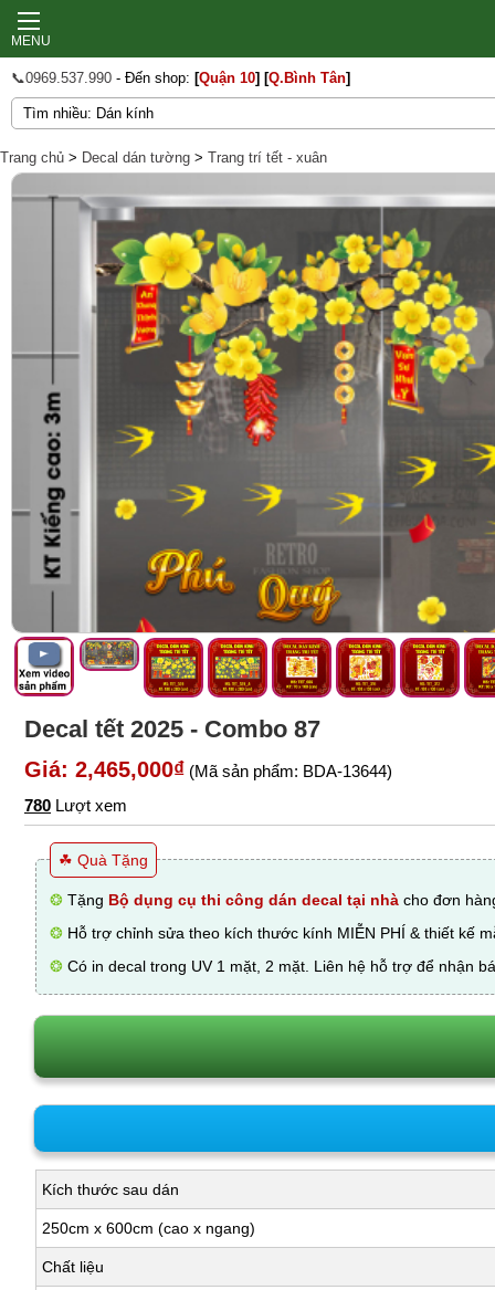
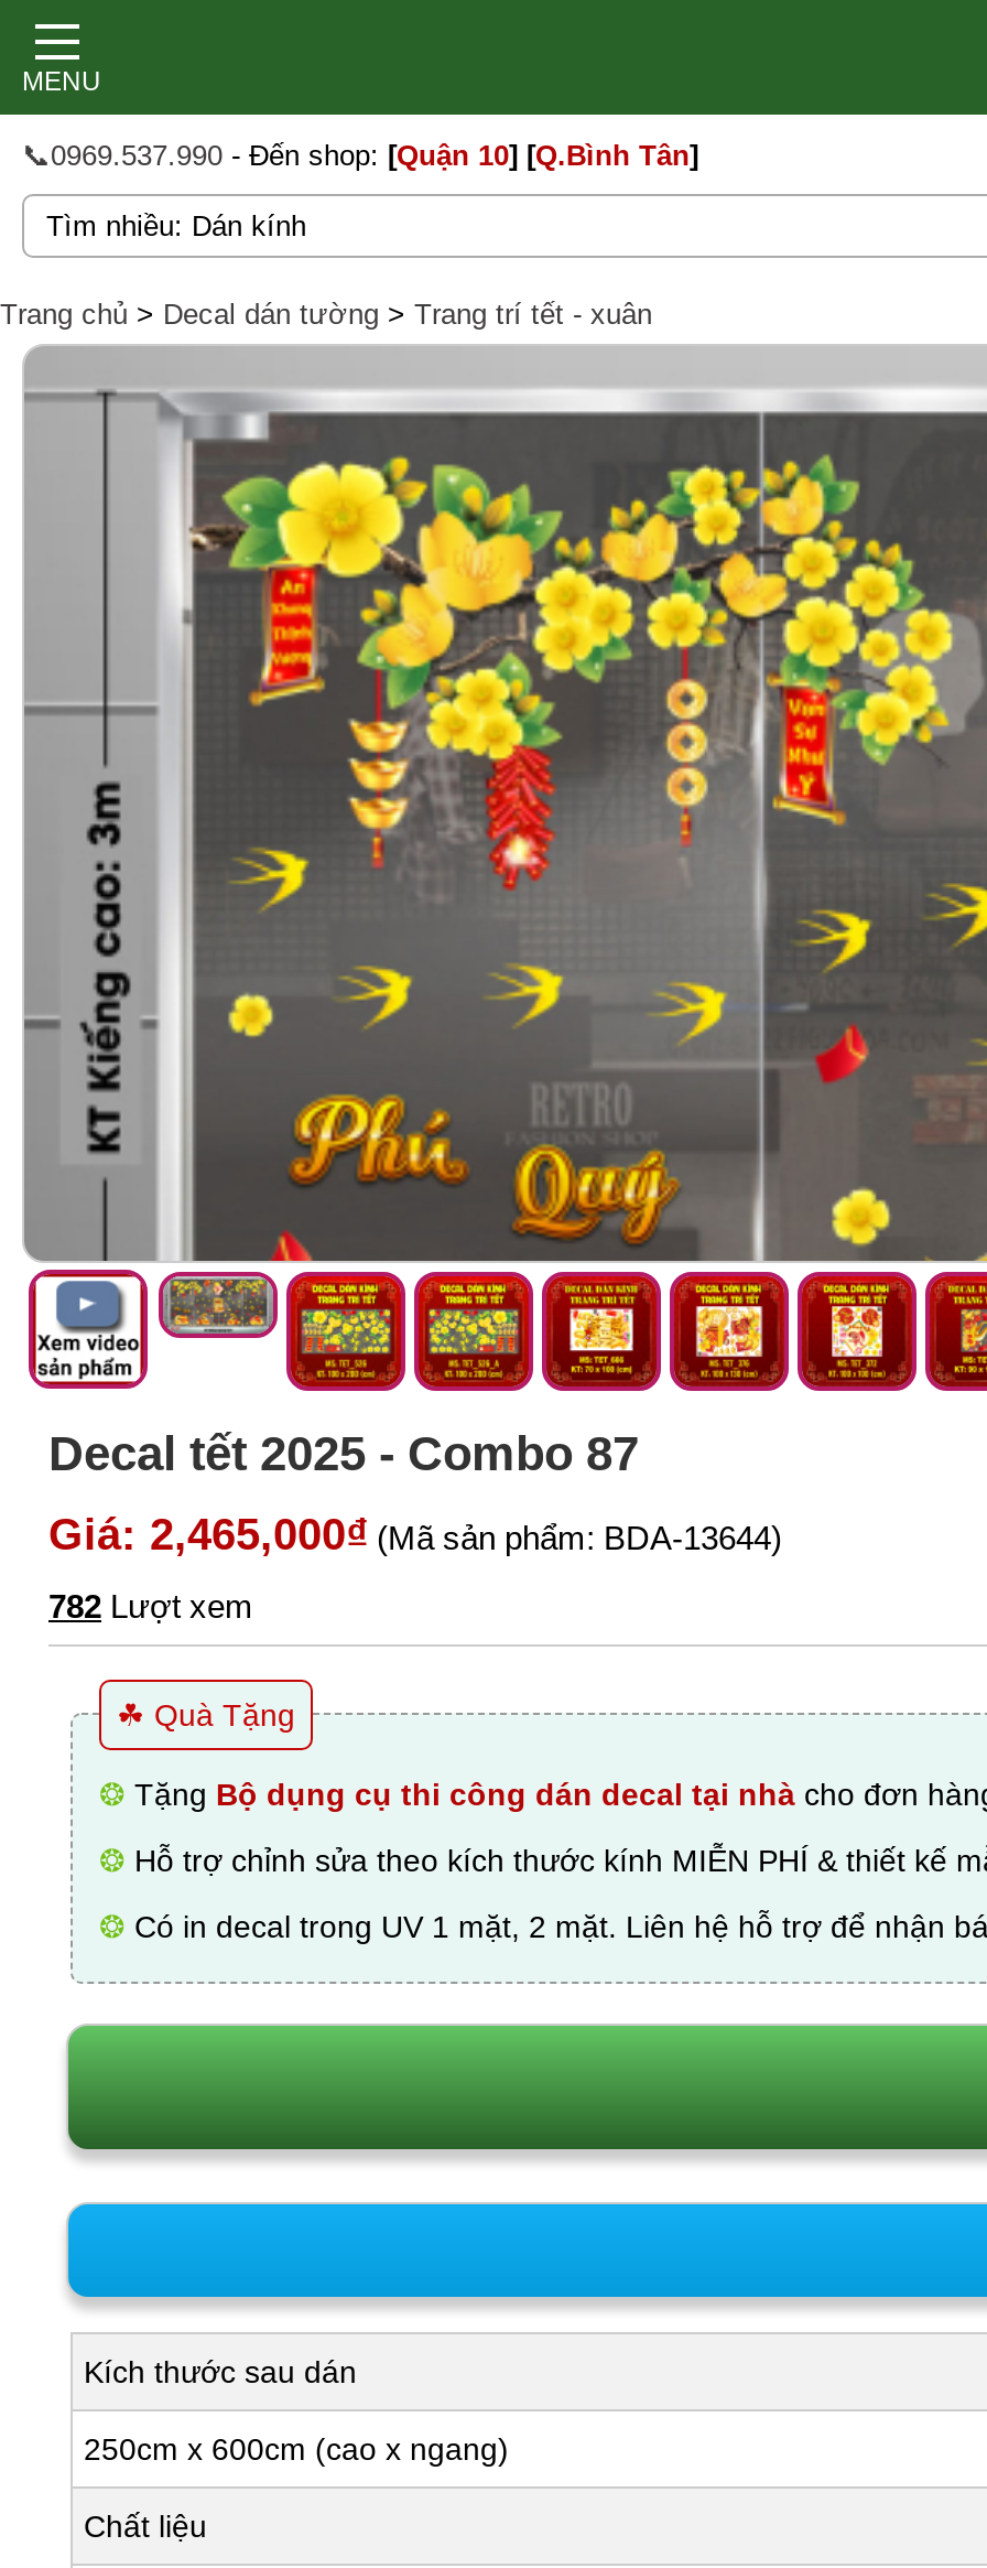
[24,796,127,814] 780 Lượt xem -> [48,1587,253,1624] 782 Lượt xem

